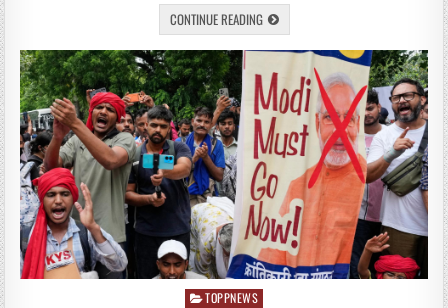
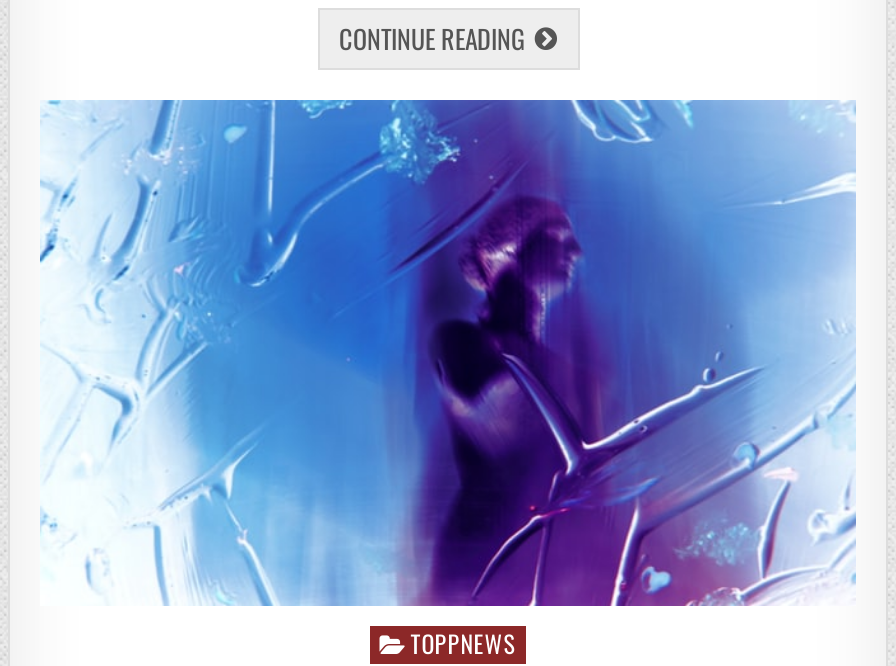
[19,49,429,280] [image] -> [38,98,856,608] [image]

